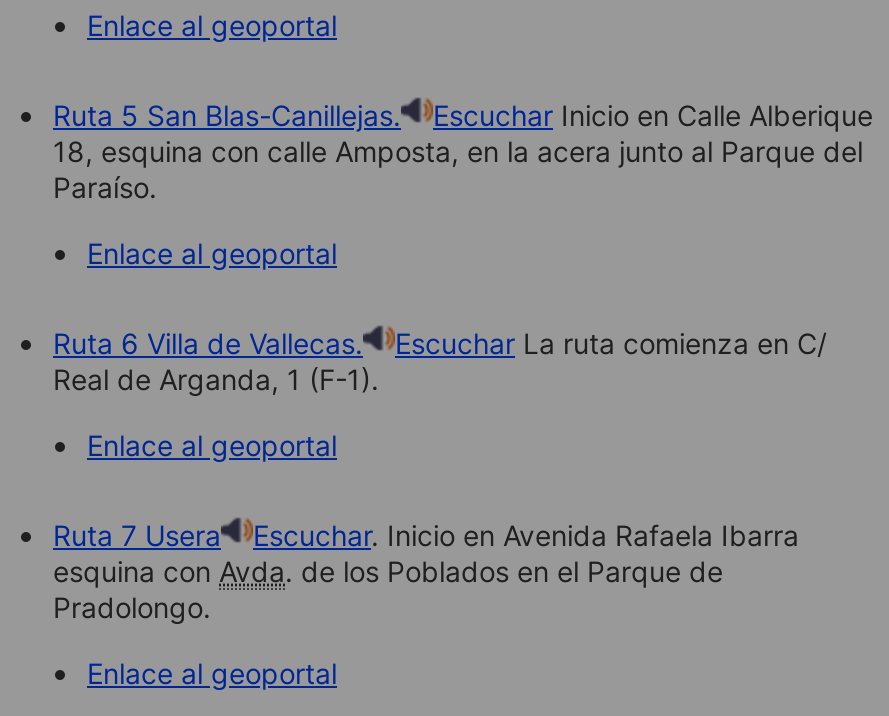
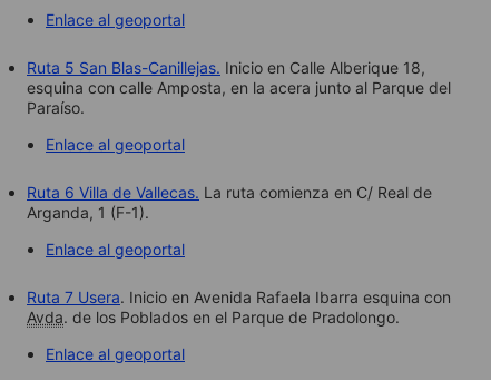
[53,98,873,168] Ruta 5 San Blas-Canillejas. | Escuchar Inicio en Calle Alberique | 18, esquina con calle Amposta, en la acera junto al Parque del -> [27,58,451,97] Ruta 5 San Blas-Canillejas. Inicio en Calle Alberique 18, | esquina con calle Amposta, en la acera junto al Parque del
[53,326,827,396] Ruta 6 Villa de Vallecas. | Escuchar La ruta comienza en C/ | Real de Arganda, 1 (F-1). -> [27,183,432,222] Ruta 6 Villa de Vallecas. La ruta comienza en C/ Real de | Arganda, 1 (F-1).
[53,518,799,624] Ruta 7 Usera | Escuchar. Inicio en Avenida Rafaela Ibarra | esquina con Avda. de los Poblados en el Parque de | Pradolongo. -> [27,288,451,327] Ruta 7 Usera. Inicio en Avenida Rafaela Ibarra esquina con | Avda. de los Poblados en el Parque de Pradolongo.

